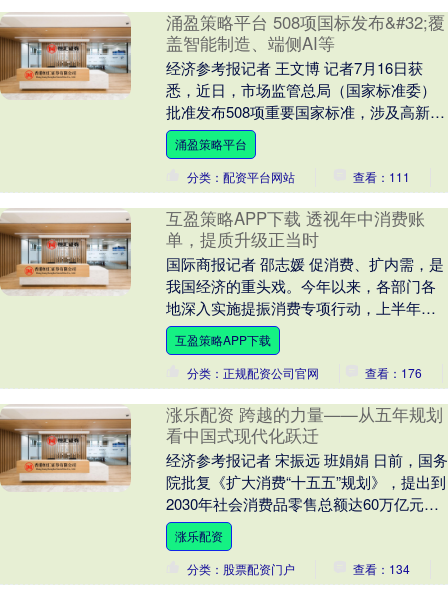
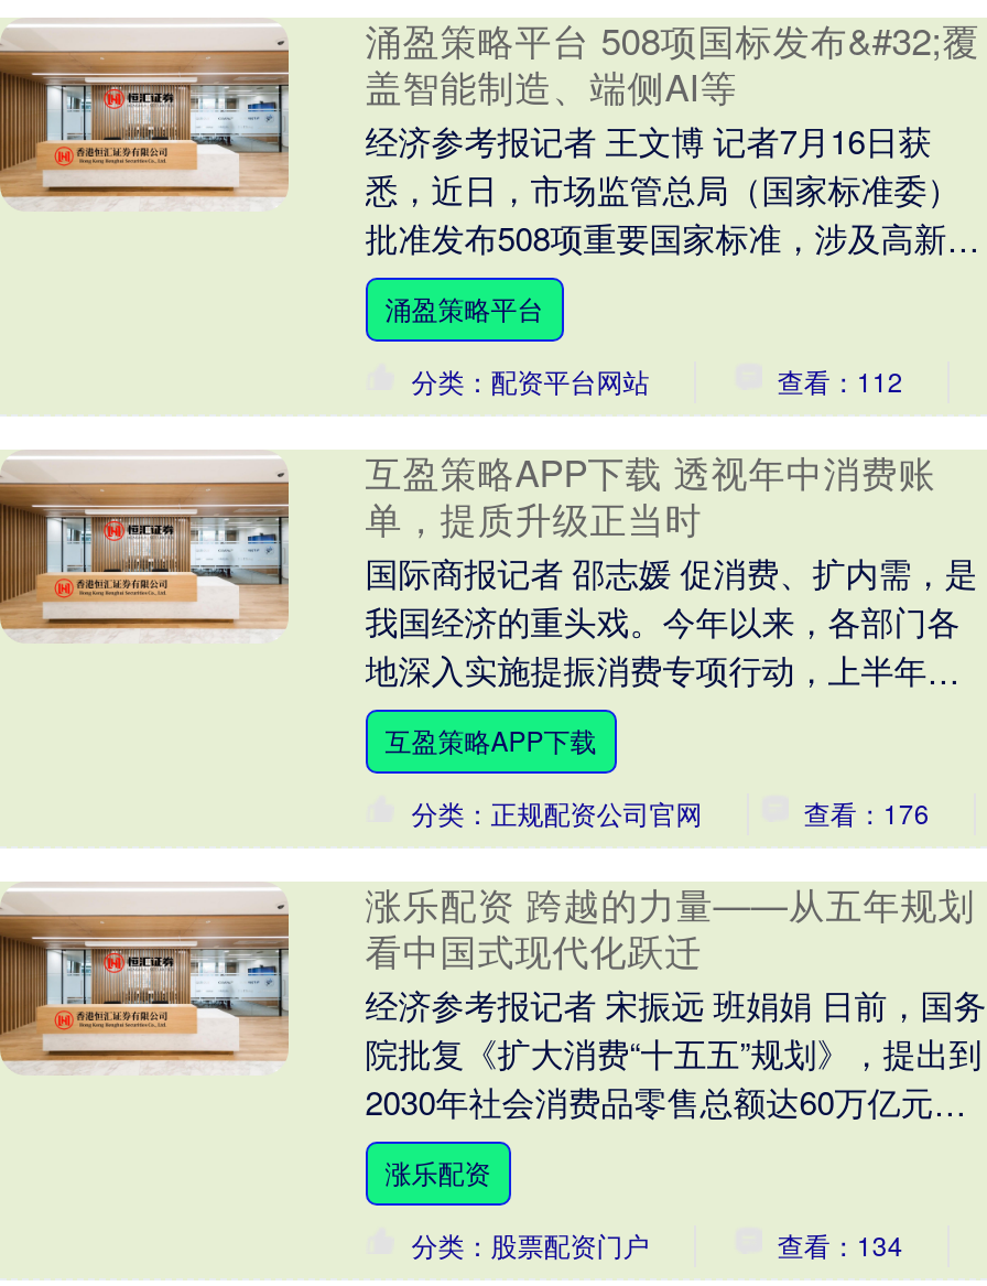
[353,168,410,185] 查看：111 -> [777,362,903,400] 查看：112

